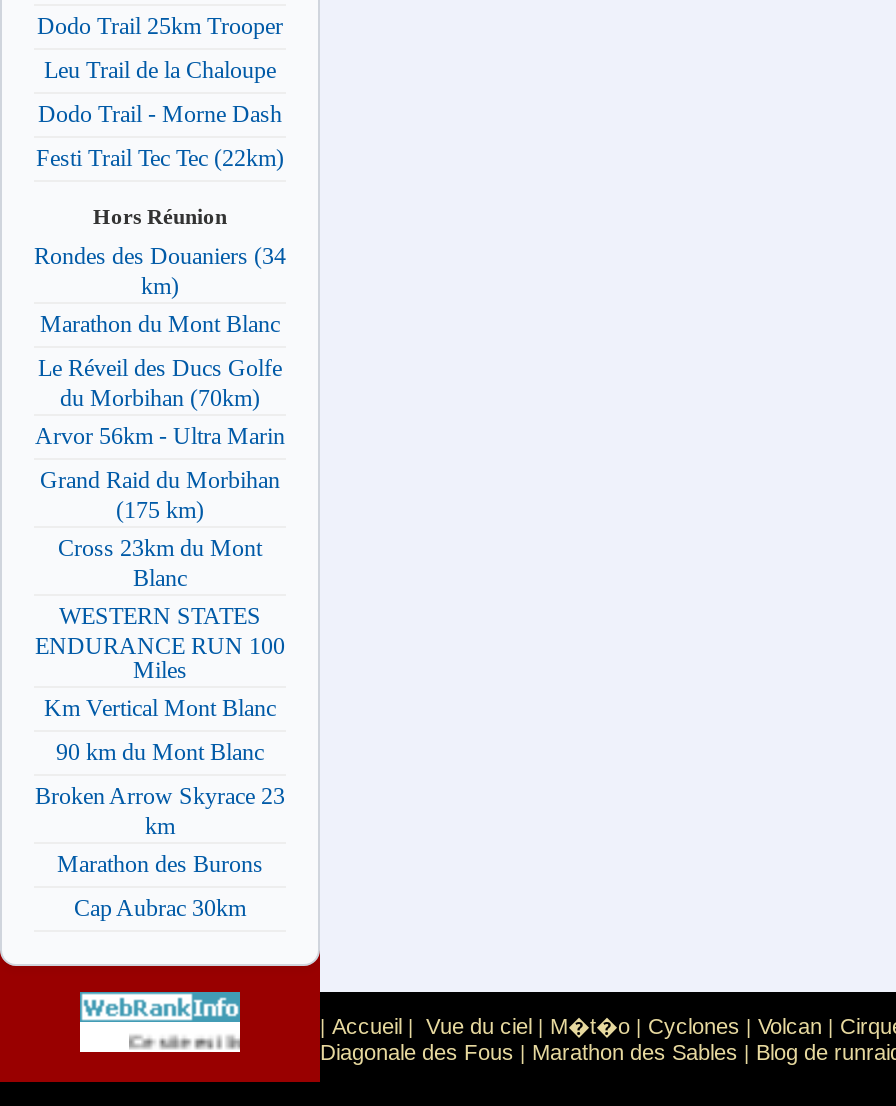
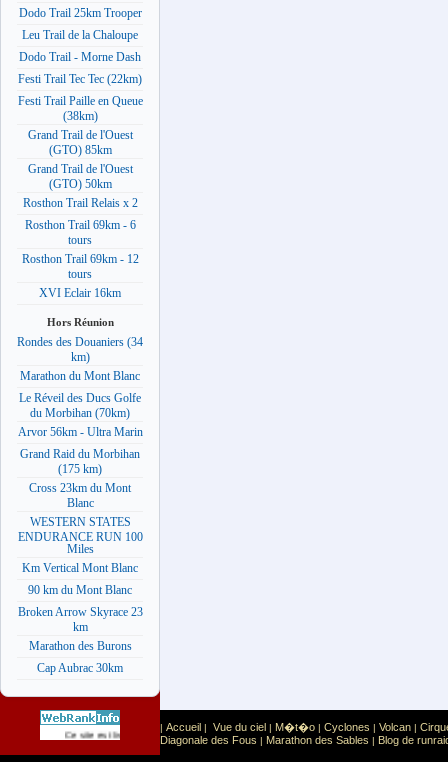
none -> [17,94,142,300] Festi Trail Paille en Queue | (38km) | Grand Trail de l'Ouest | (GTO) 85km | Grand Trail de l'Ouest | (GTO) 50km | Rosthon Trail Relais x 2 | Rosthon Trail 69km - 6 | tours | Rosthon Trail 69km - 12 | tours | XVI Eclair 16km

